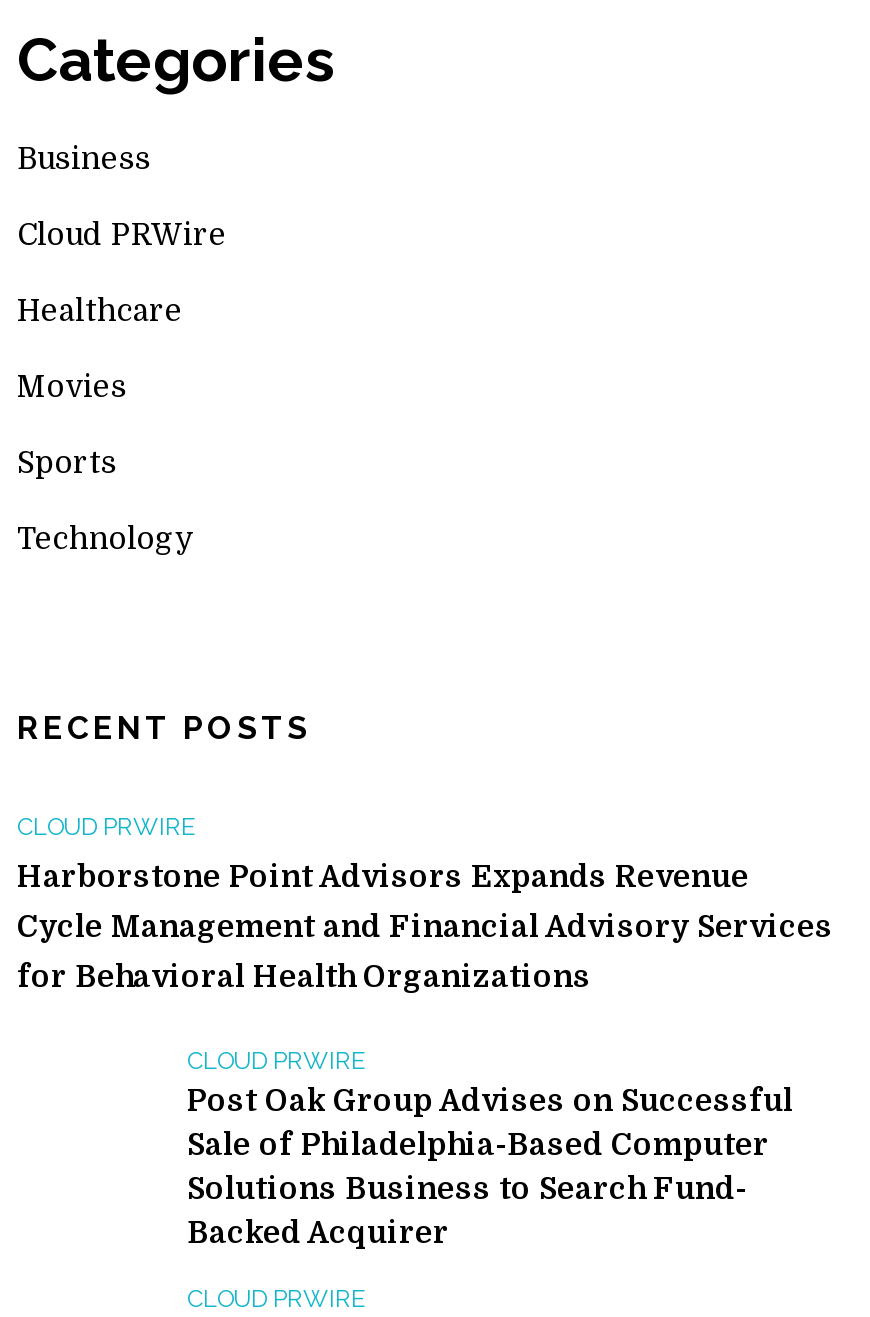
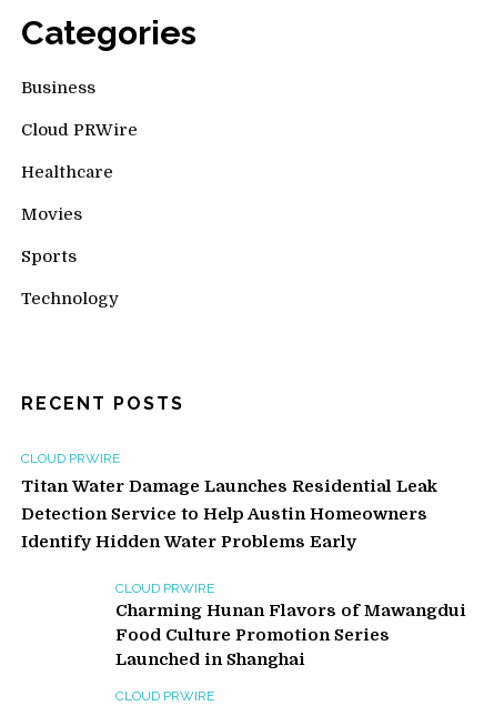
[17,859,833,995] Harborstone Point Advisors Expands Revenue | Cycle Management and Financial Advisory Services | for Behavioral Health Organizations -> [21,476,437,552] Titan Water Damage Launches Residential Leak | Detection Service to Help Austin Homeowners | Identify Hidden Water Problems Early
[187,1083,793,1251] Post Oak Group Advises on Successful | Sale of Philadelphia-Based Computer | Solutions Business to Search Fund- | Backed Acquirer -> [115,601,466,670] Charming Hunan Flavors of Mawangdui | Food Culture Promotion Series | Launched in Shanghai

